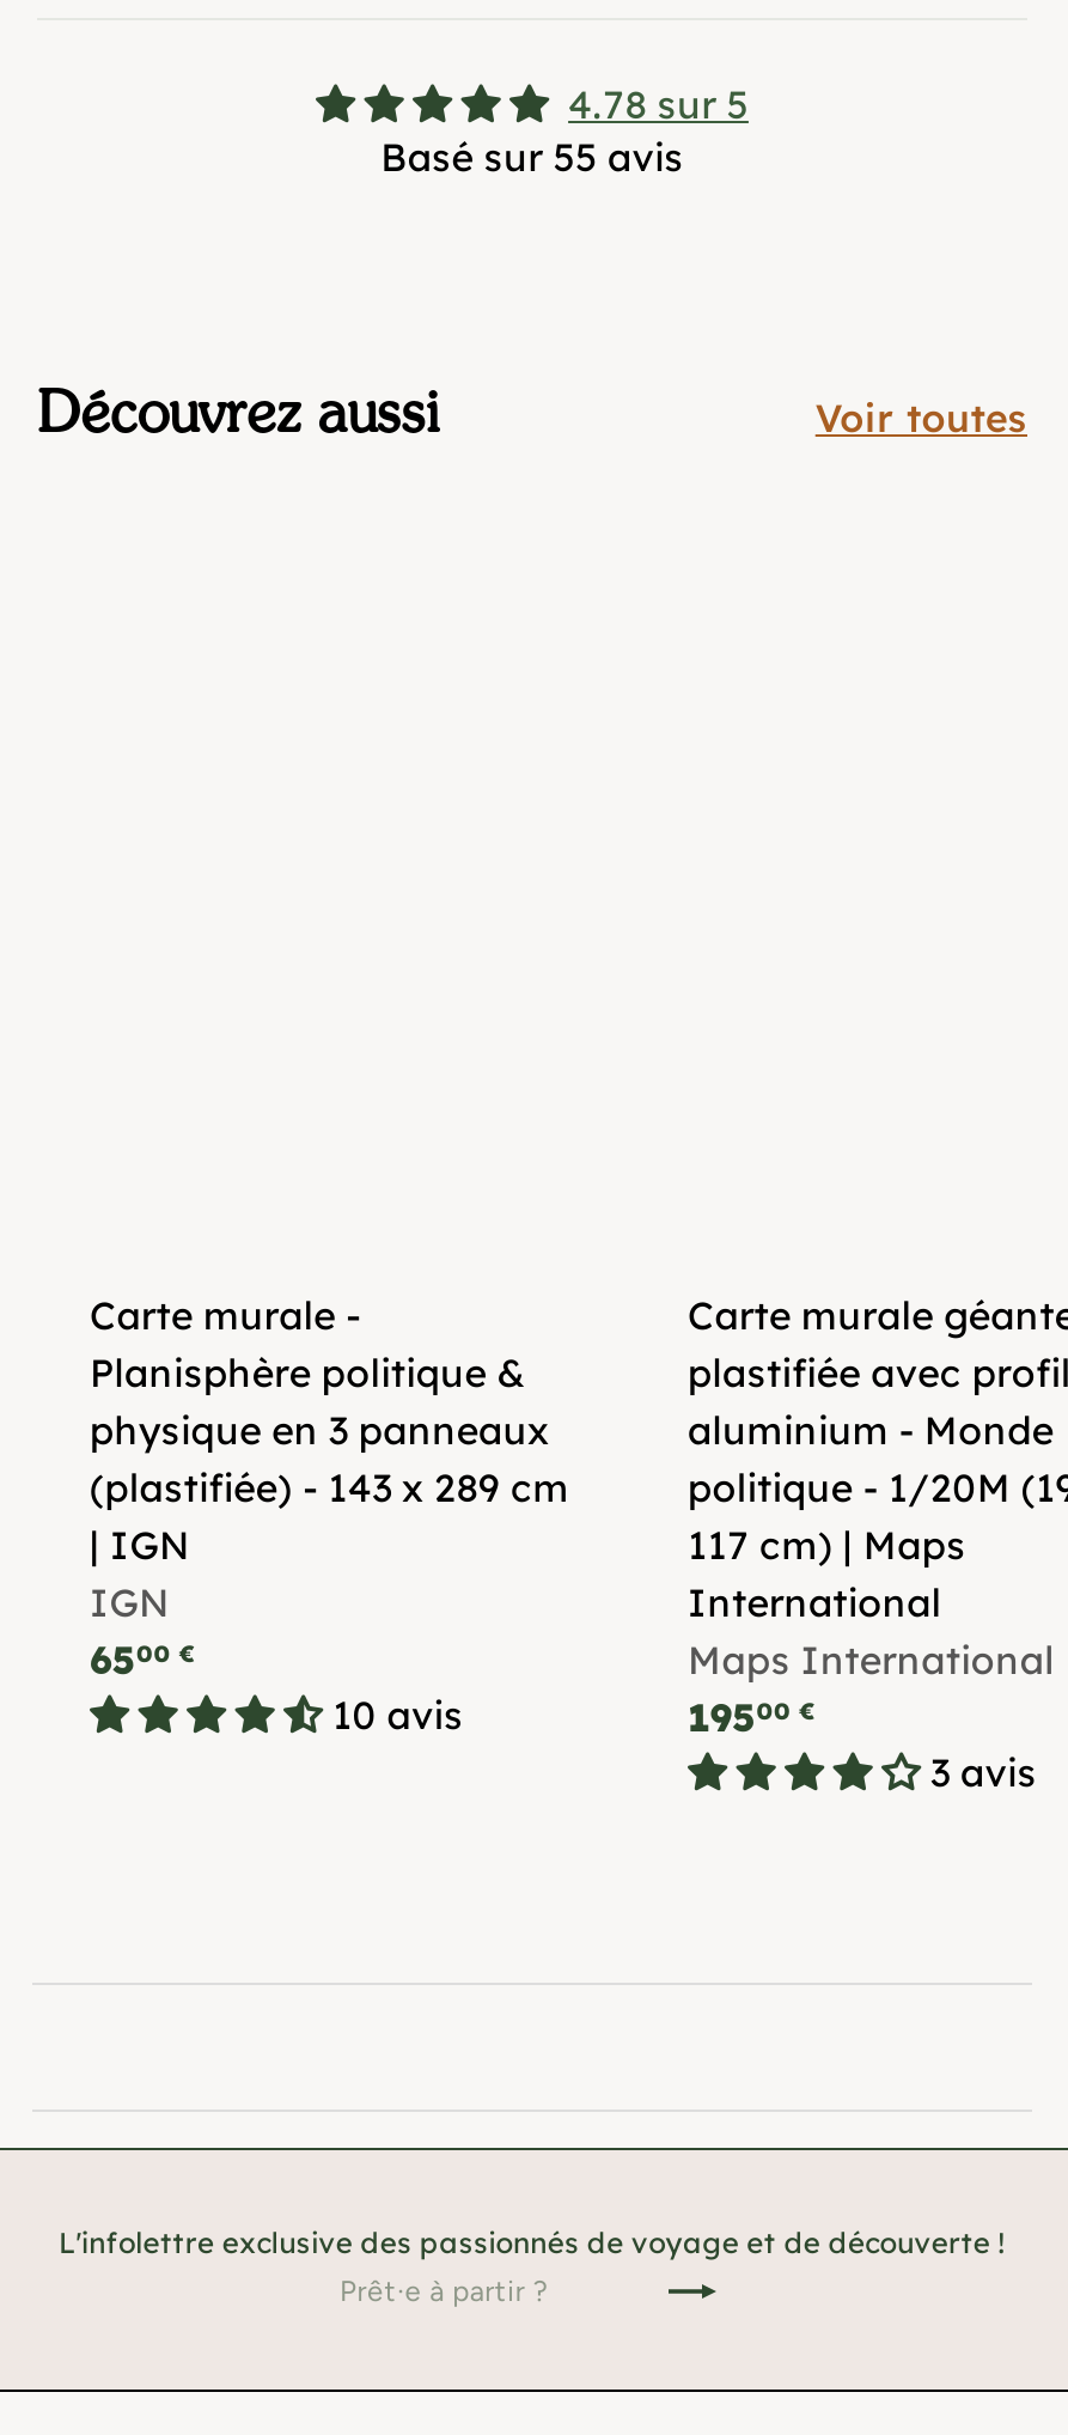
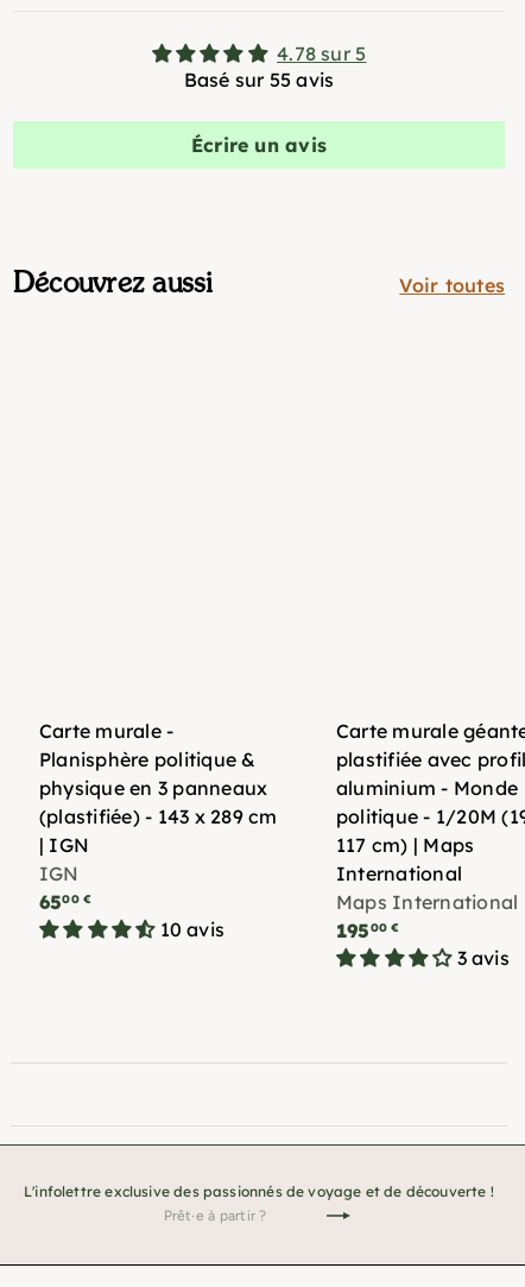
none -> [191,133,327,157] Écrire un avis

